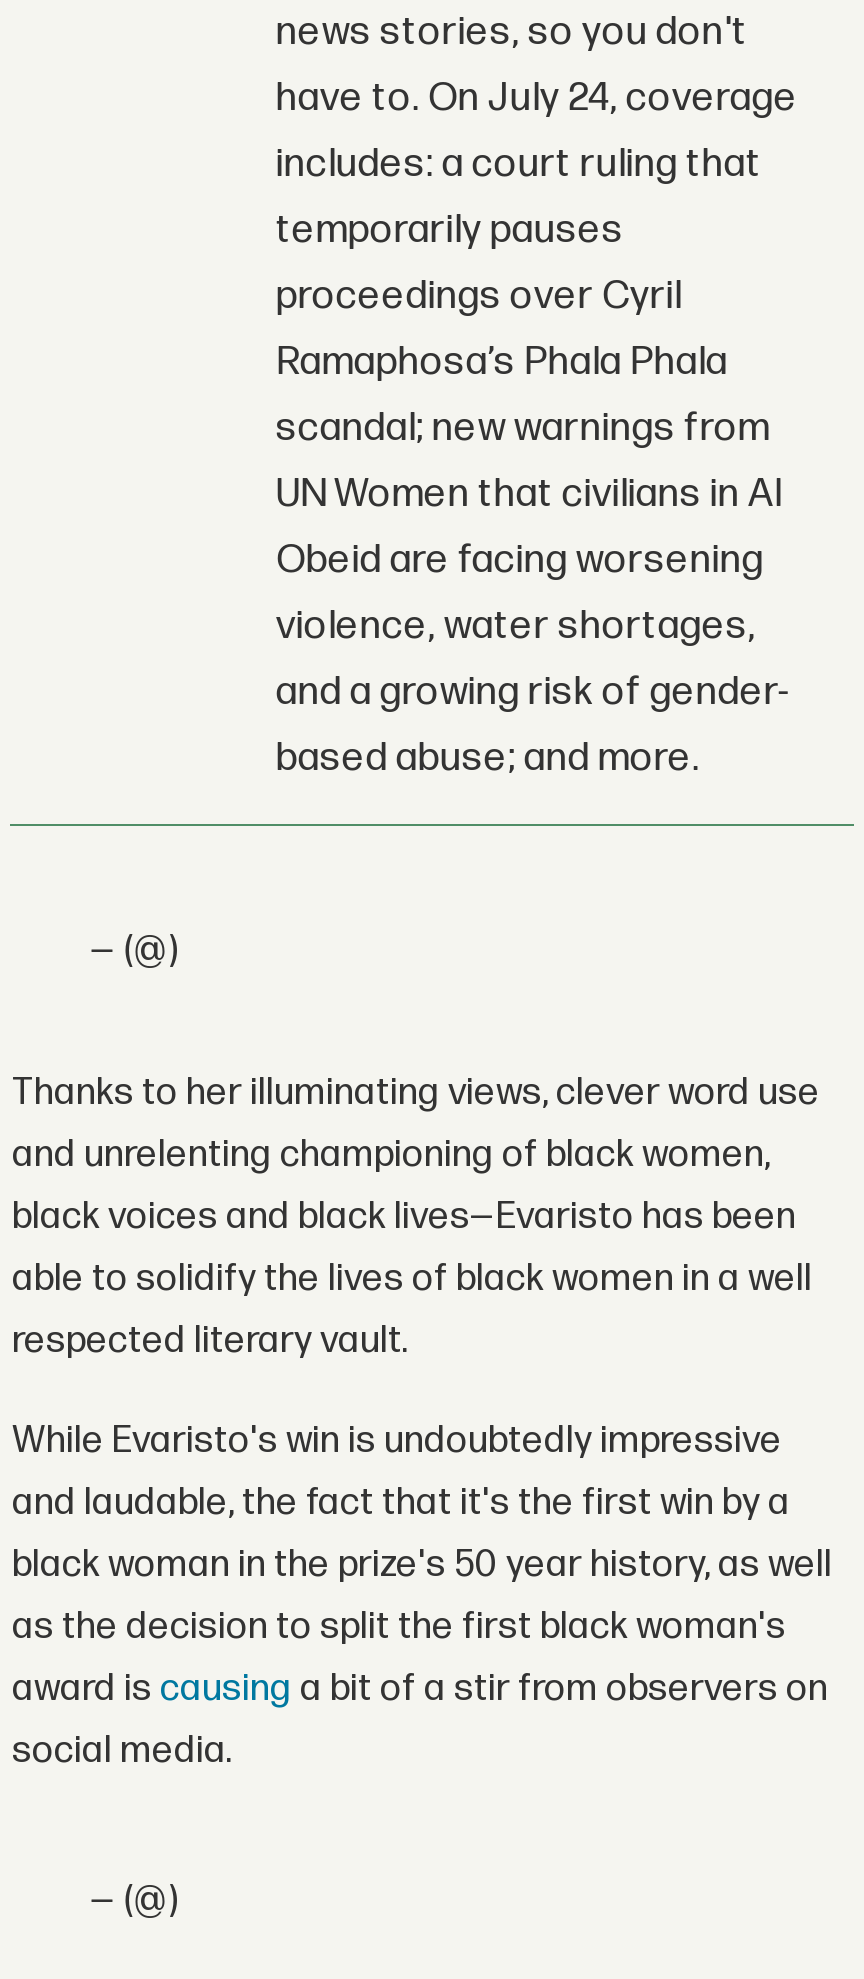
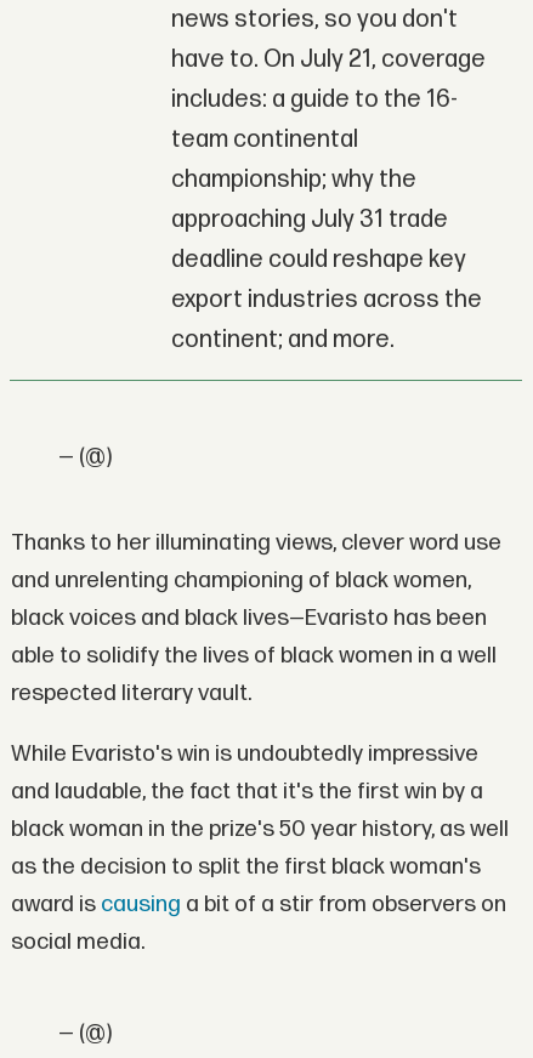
[276,74,798,782] have to. On July 24, coverage | includes: a court ruling that | temporarily pauses | proceedings over Cyril | Ramaphosa’s Phala Phala | scandal; new warnings from | UN Women that civilians in Al | Obeid are facing worsening | violence, water shortages, | and a growing risk of gender- | based abuse; and more. -> [171,45,486,355] have to. On July 21, coverage | includes: a guide to the 16- | team continental | championship; why the | approaching July 31 trade | deadline could reshape key | export industries across the | continent; and more.

